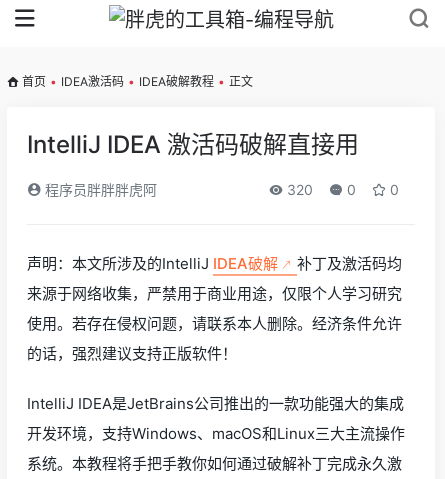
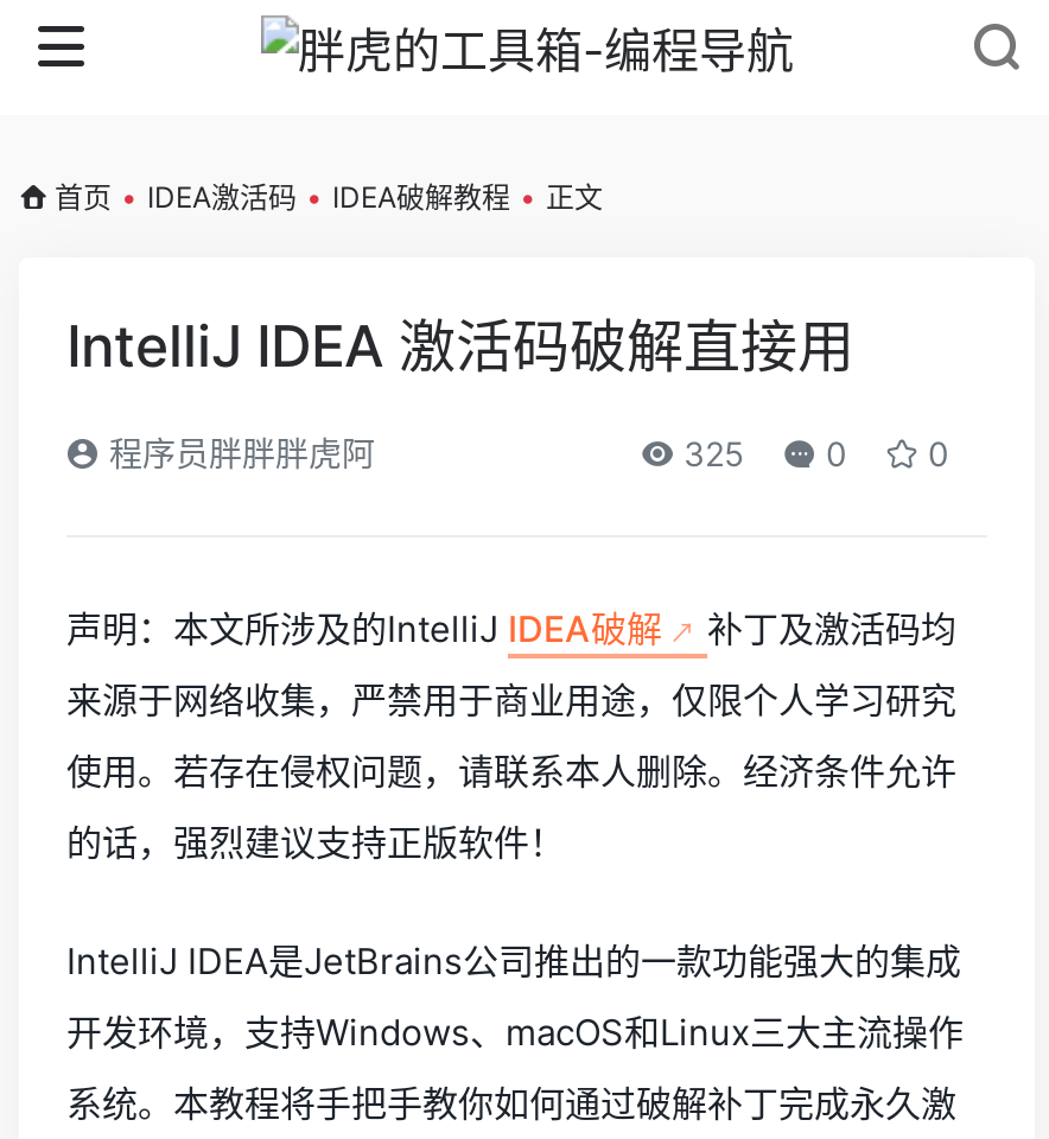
[283,181,399,198] 320 0 0 -> [674,433,949,473] 325 0 0

